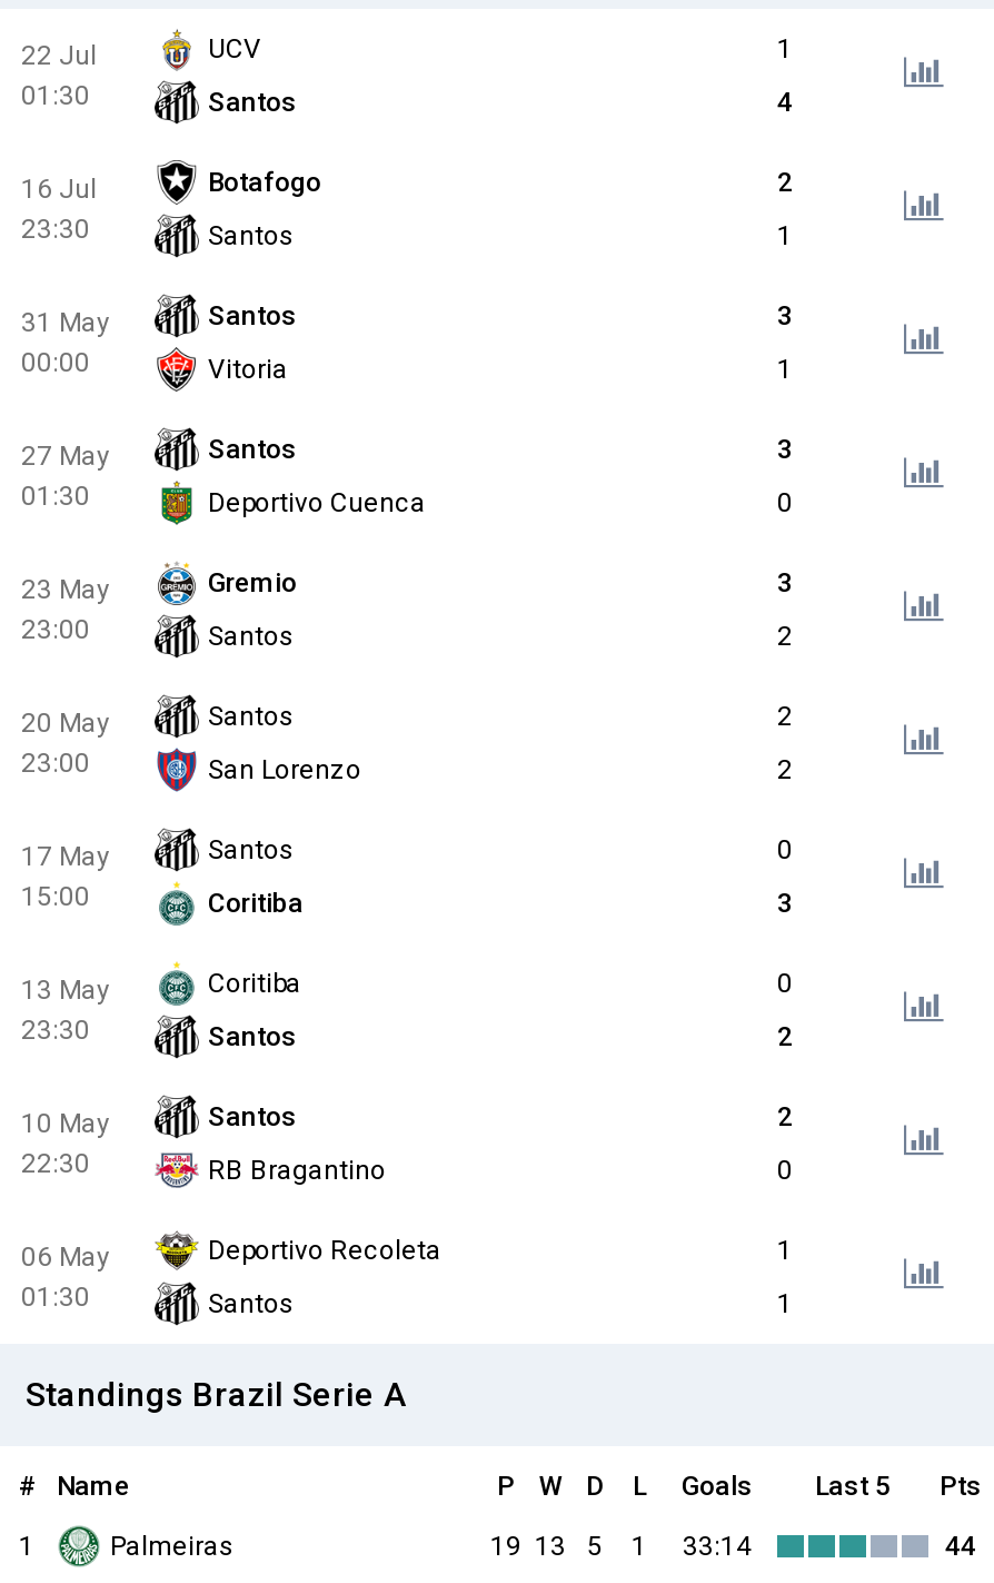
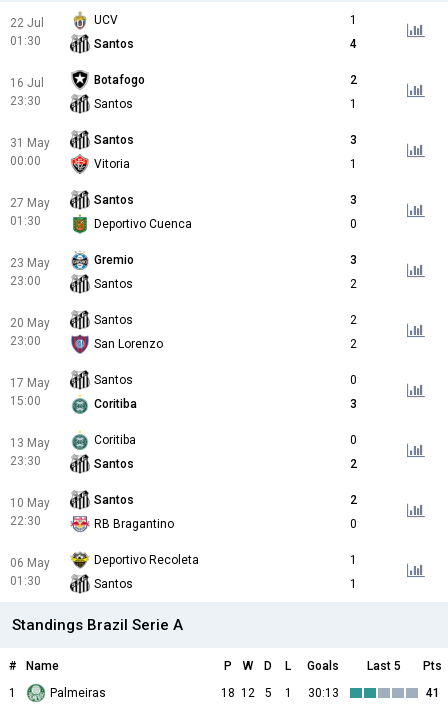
[490,1531,566,1562] 19 13 -> [221,686,255,700] 18 12
[683,1531,752,1562] 33:14 -> [307,686,338,700] 30:13
[945,1531,976,1562] 44 -> [425,686,439,700] 41

